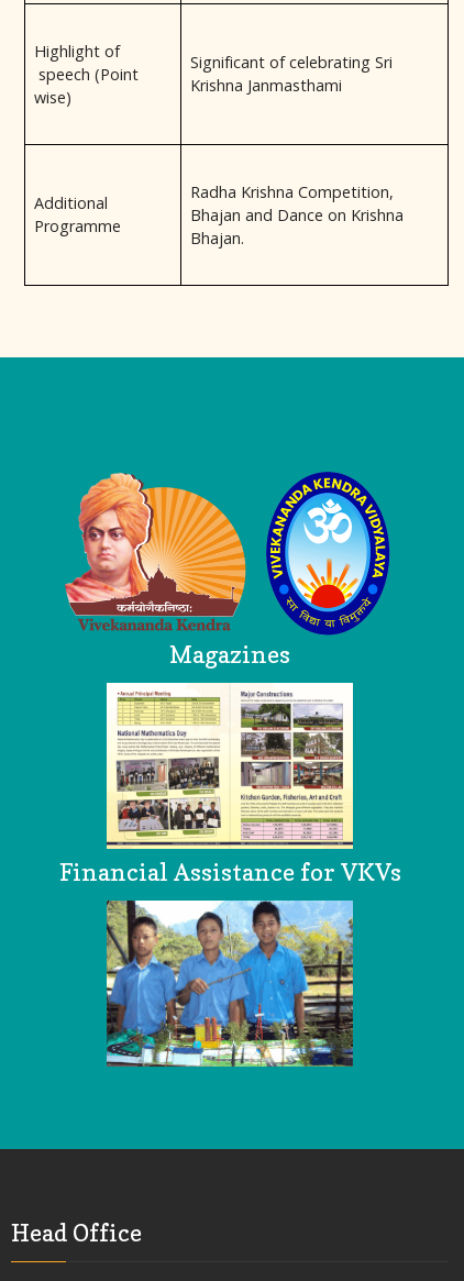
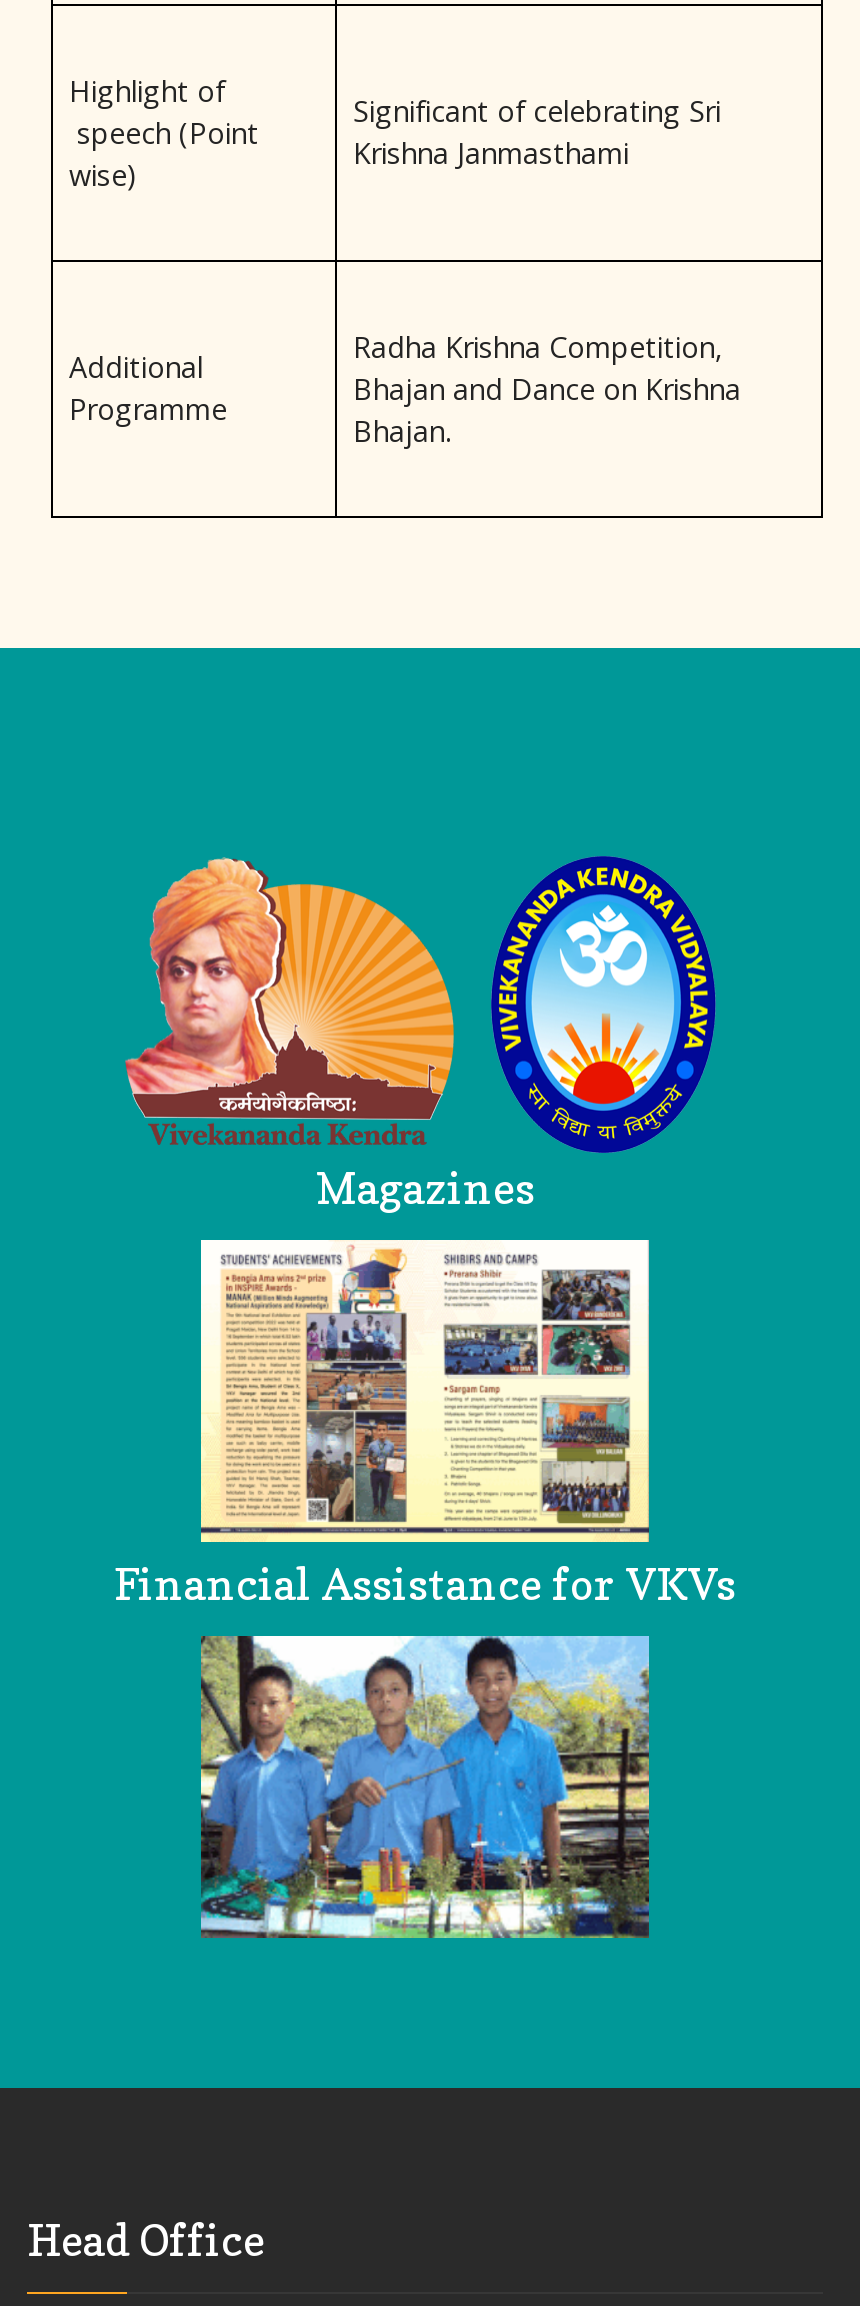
[115,688,221,840] [image] -> [219,1246,409,1524] [image]
[240,693,344,840] [image] -> [443,1256,631,1524] [image]

